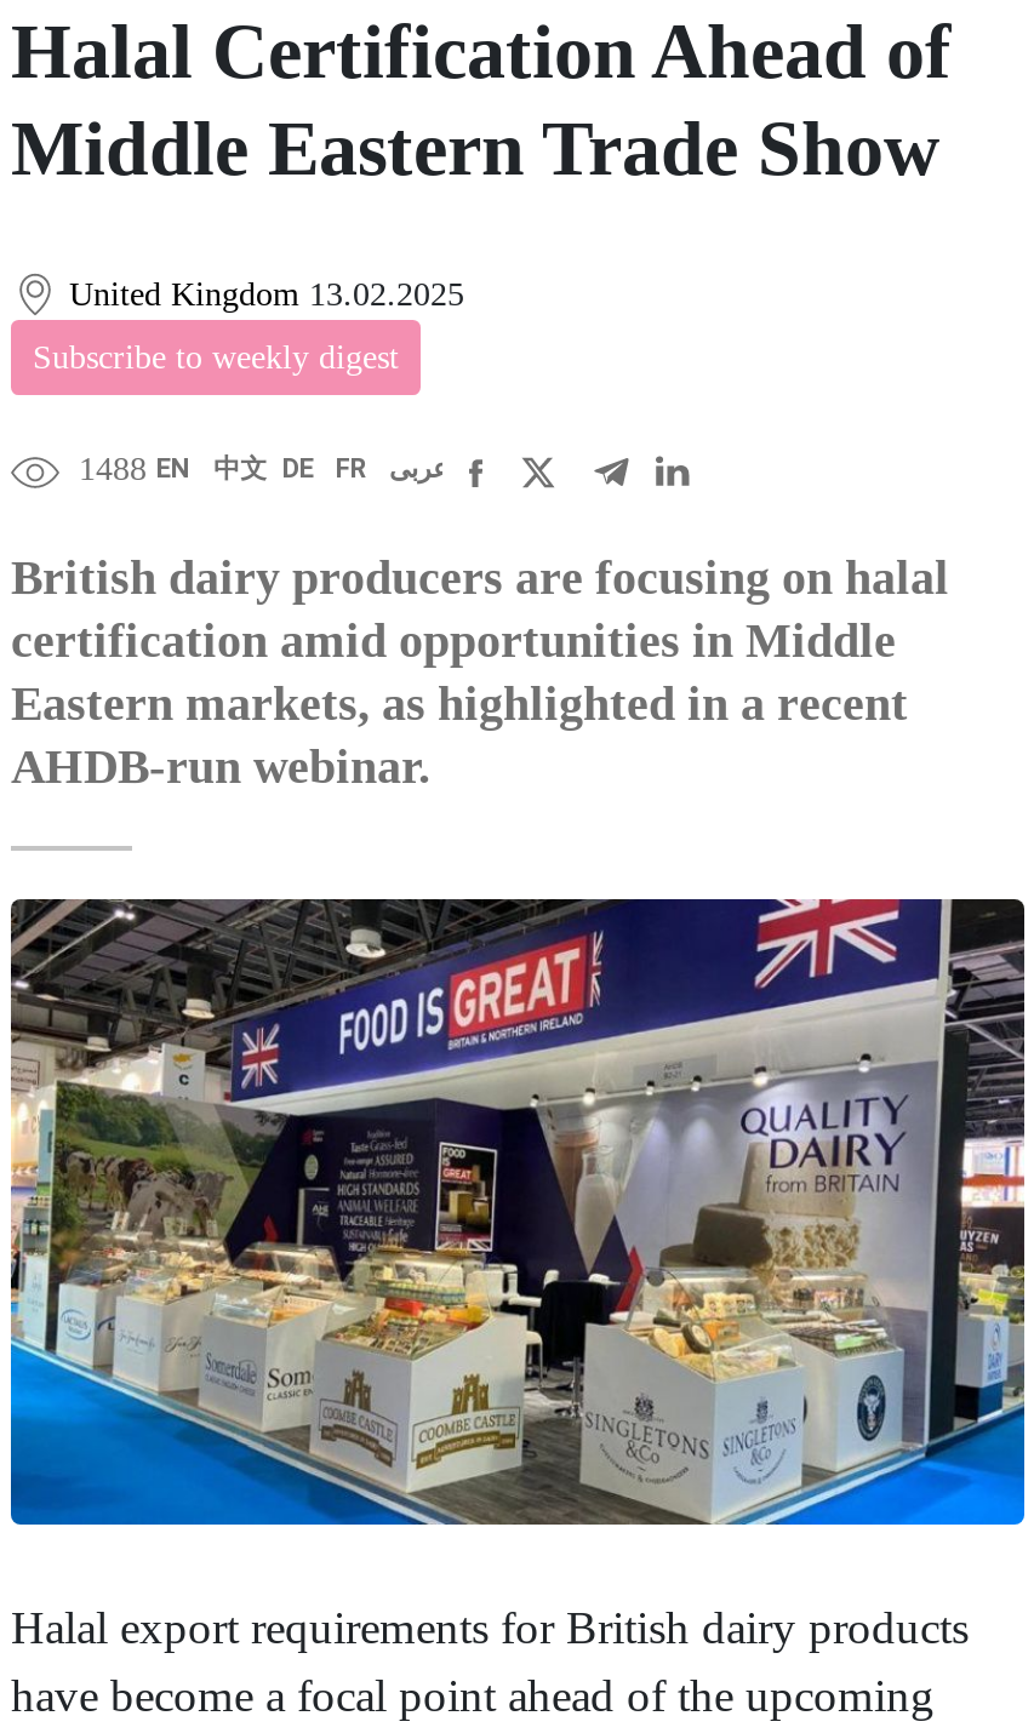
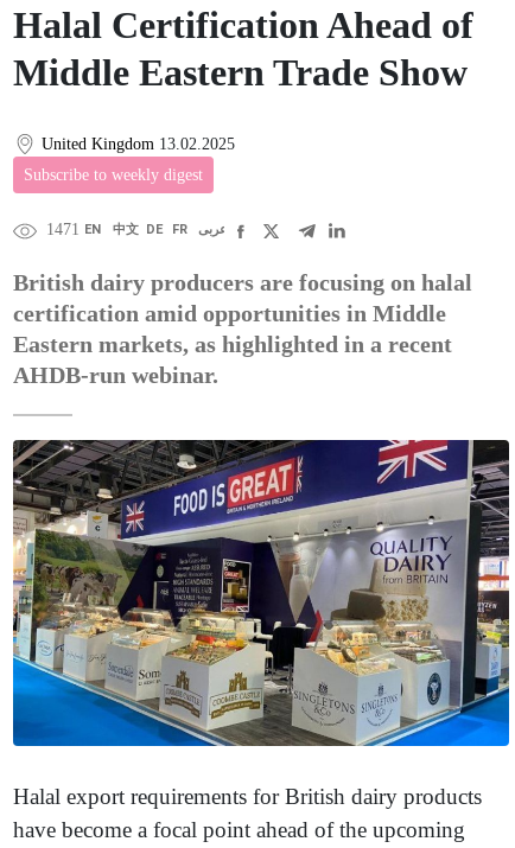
[79,452,366,488] 1488 EN | 中文 DE | FR -> [46,221,187,239] 1471 EN | 中文 DE FR

